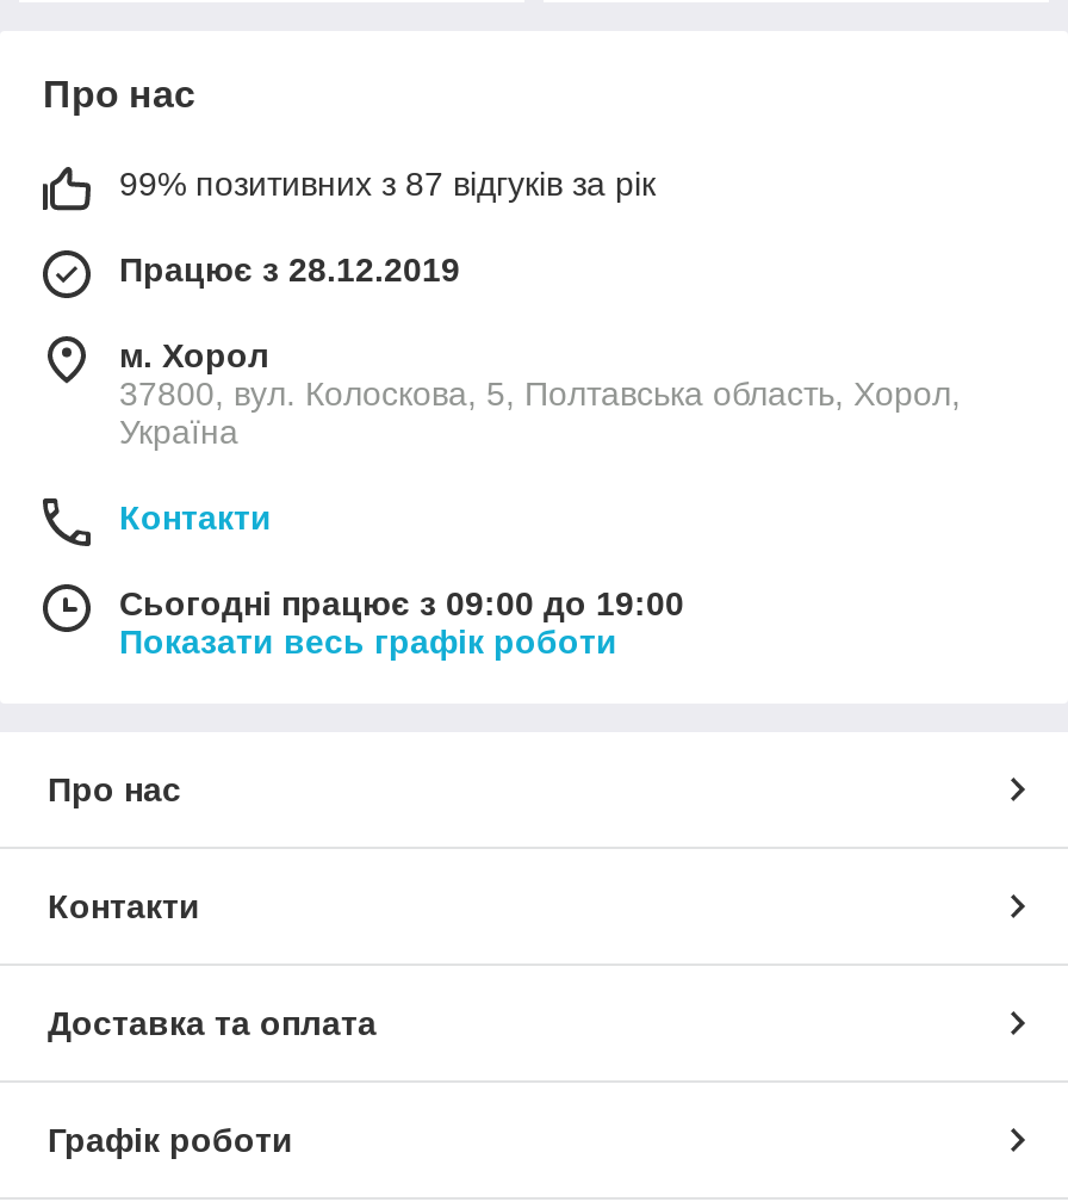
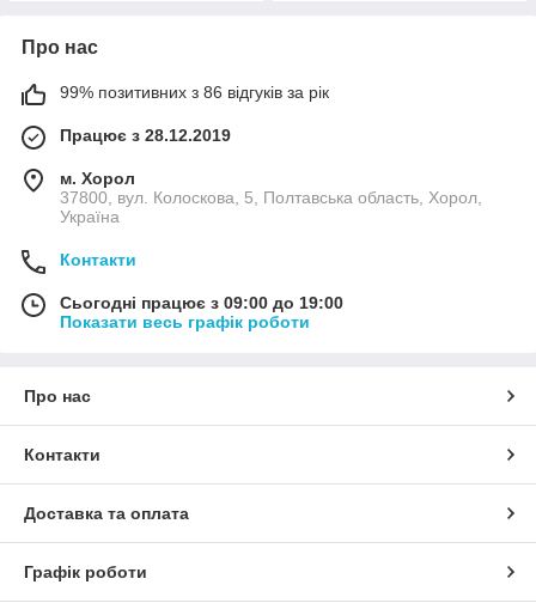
[119,166,656,204] 99% позитивних з 87 відгуків за рік -> [60,83,329,102] 99% позитивних з 86 відгуків за рік

